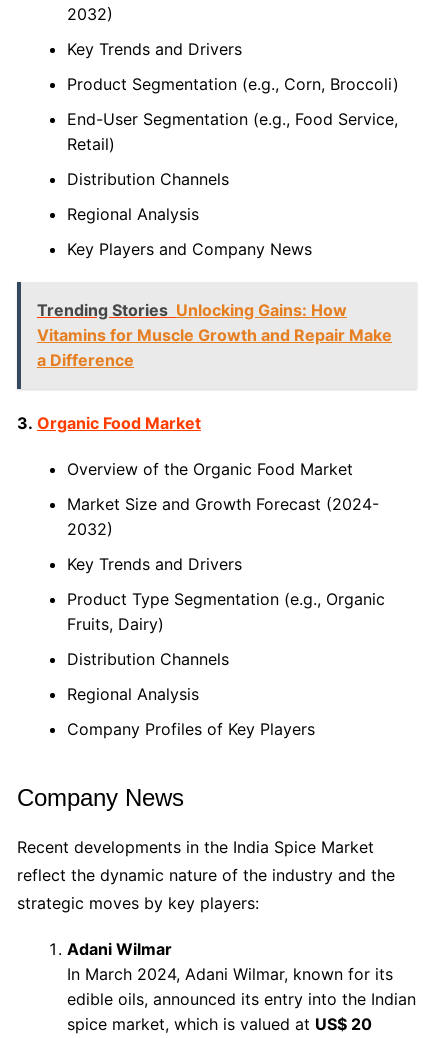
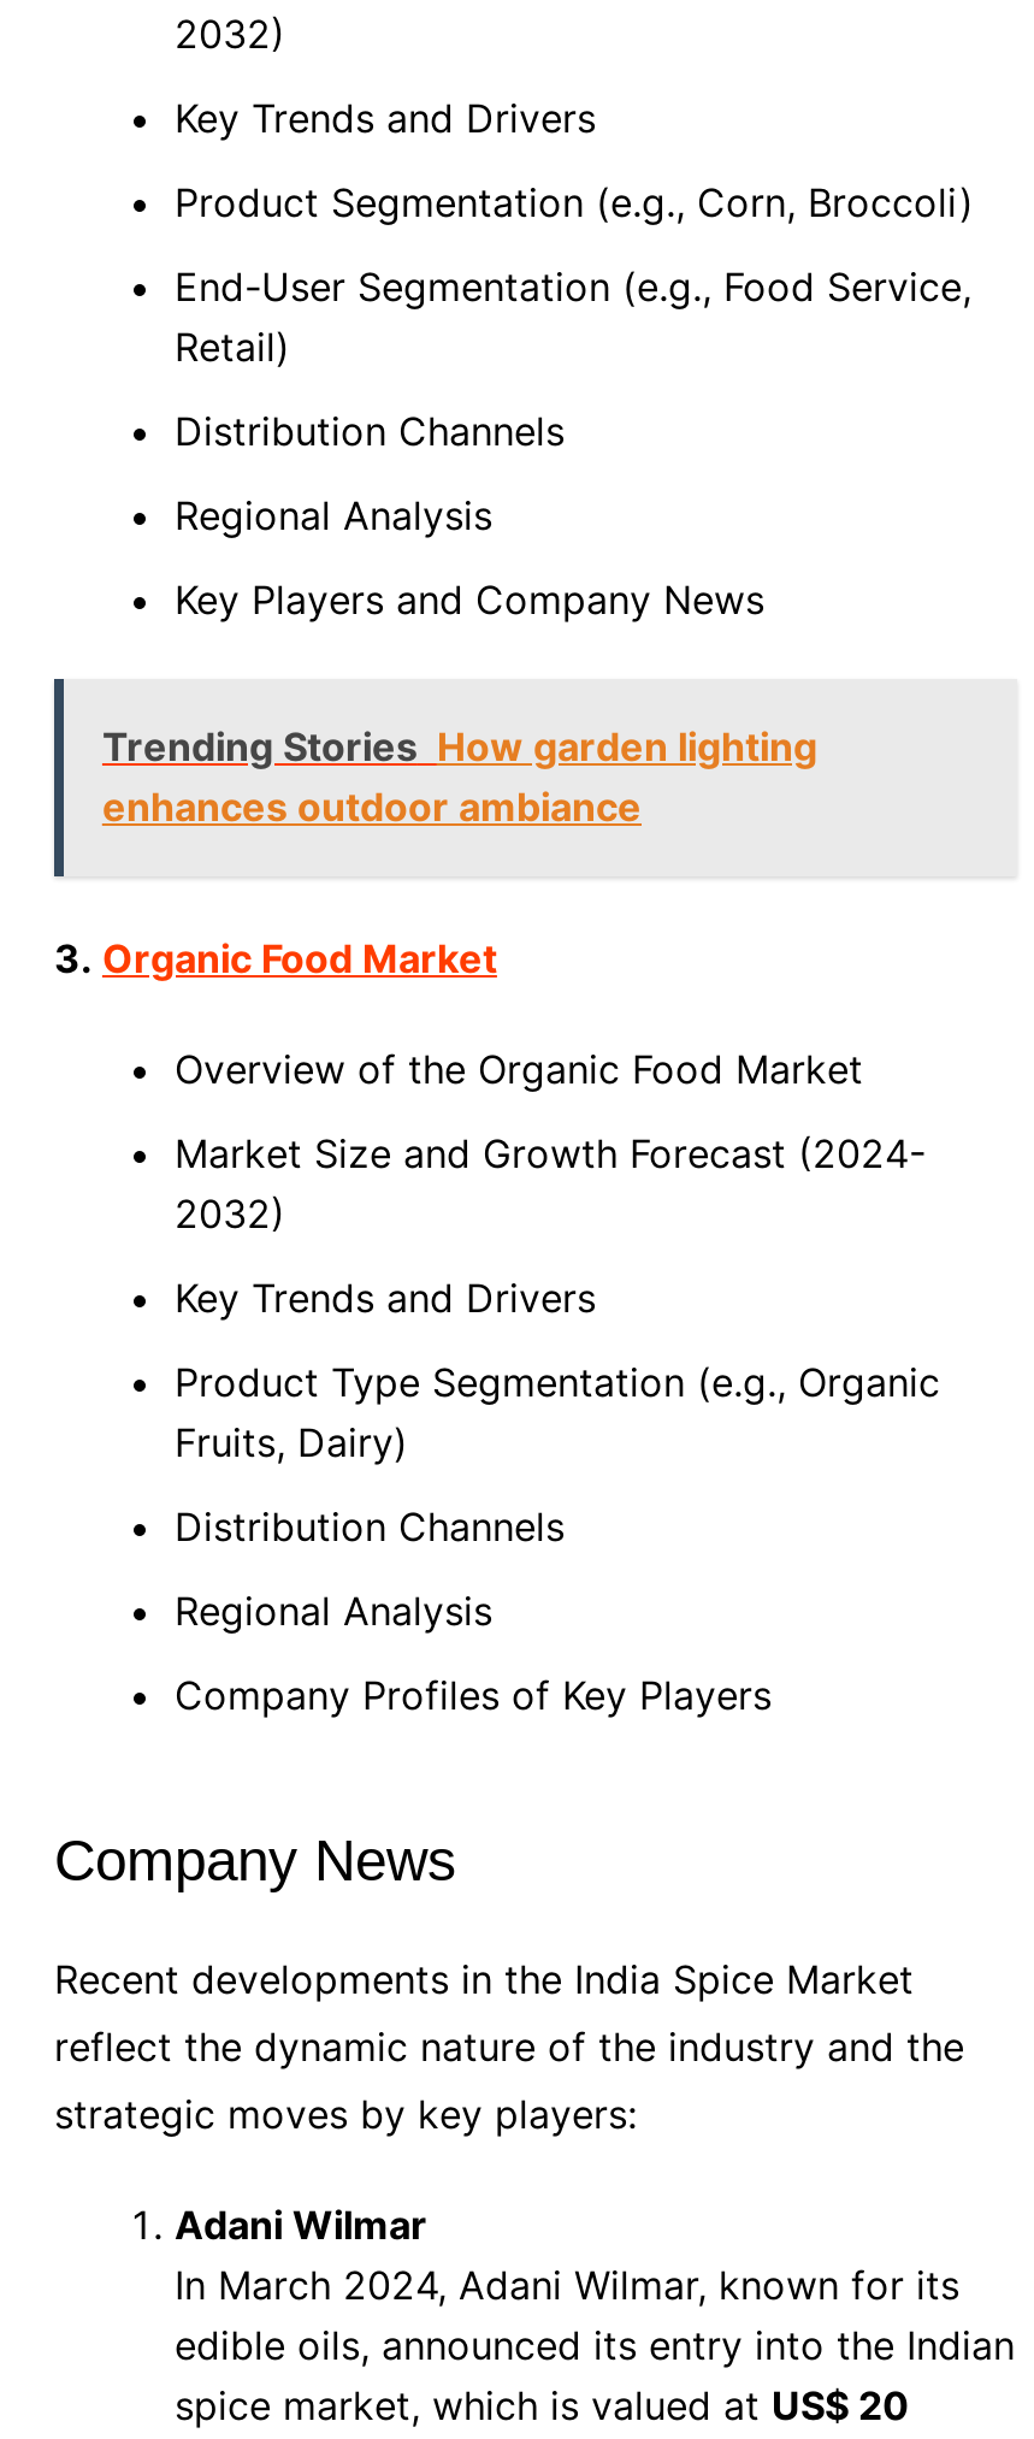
[37,300,392,370] Trending Stories Unlocking Gains: How | Vitamins for Muscle Growth and Repair Make | a Difference -> [102,722,817,831] Trending Stories How garden lighting | enhances outdoor ambiance

